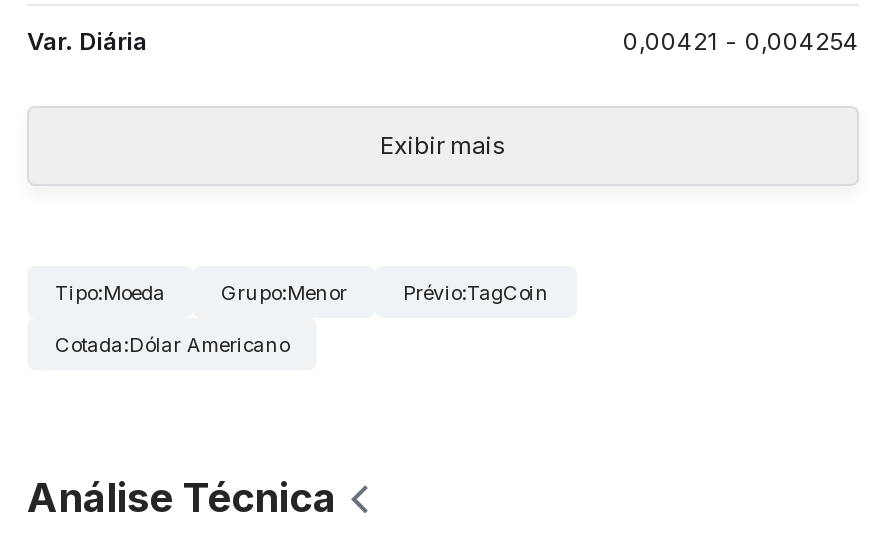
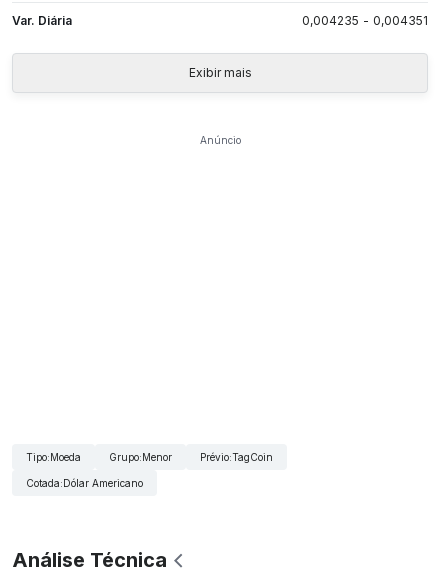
[623,26,859,56] 0,00421 - 0,004254 -> [302,13,428,28] 0,004235 - 0,004351
none -> [199,134,240,146] Anúncio

